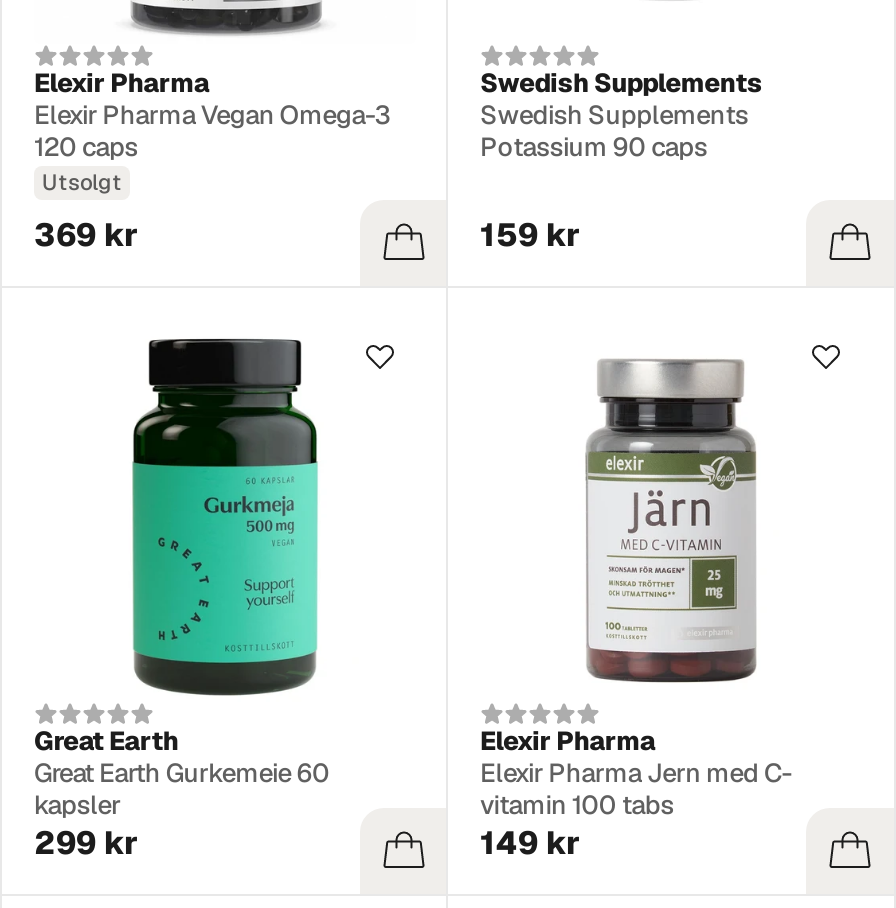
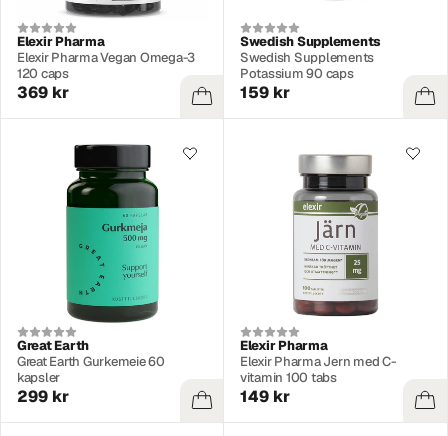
[42,167,122,195] Utsolgt -> none

